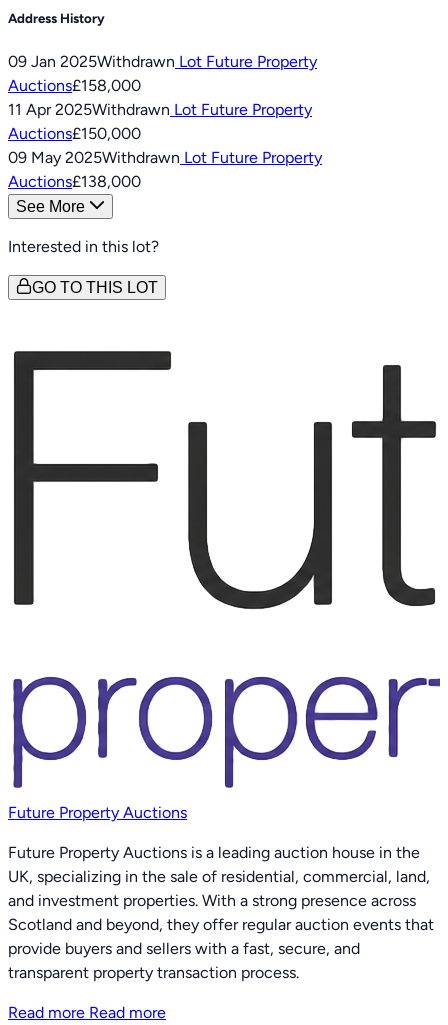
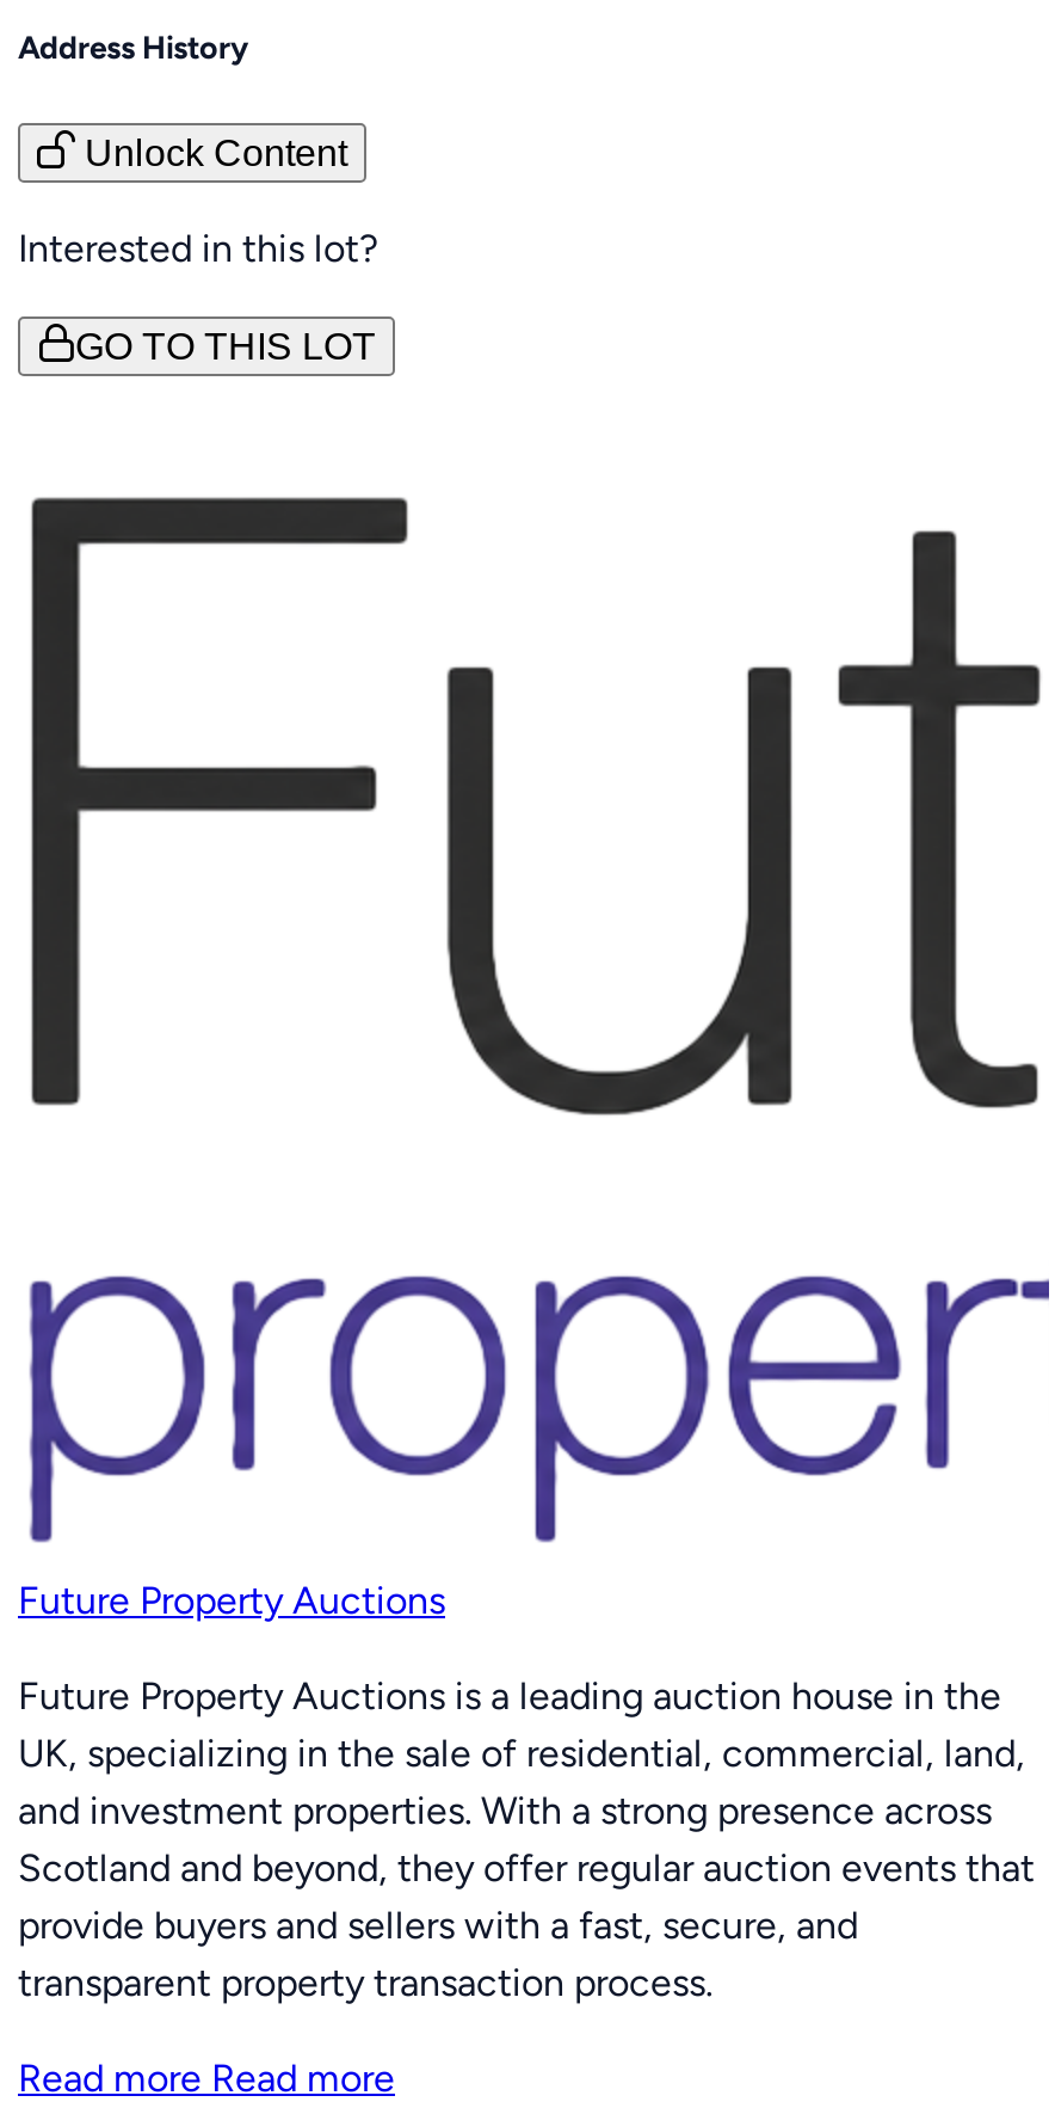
[8,52,322,215] 09 Jan 2025Withdrawn Lot Future Property | Auctions£158,000 | 11 Apr 2025Withdrawn Lot Future Property | Auctions£150,000 | 09 May 2025Withdrawn Lot Future Property | Auctions£138,000 | See More -> [75,132,347,173] Unlock Content

